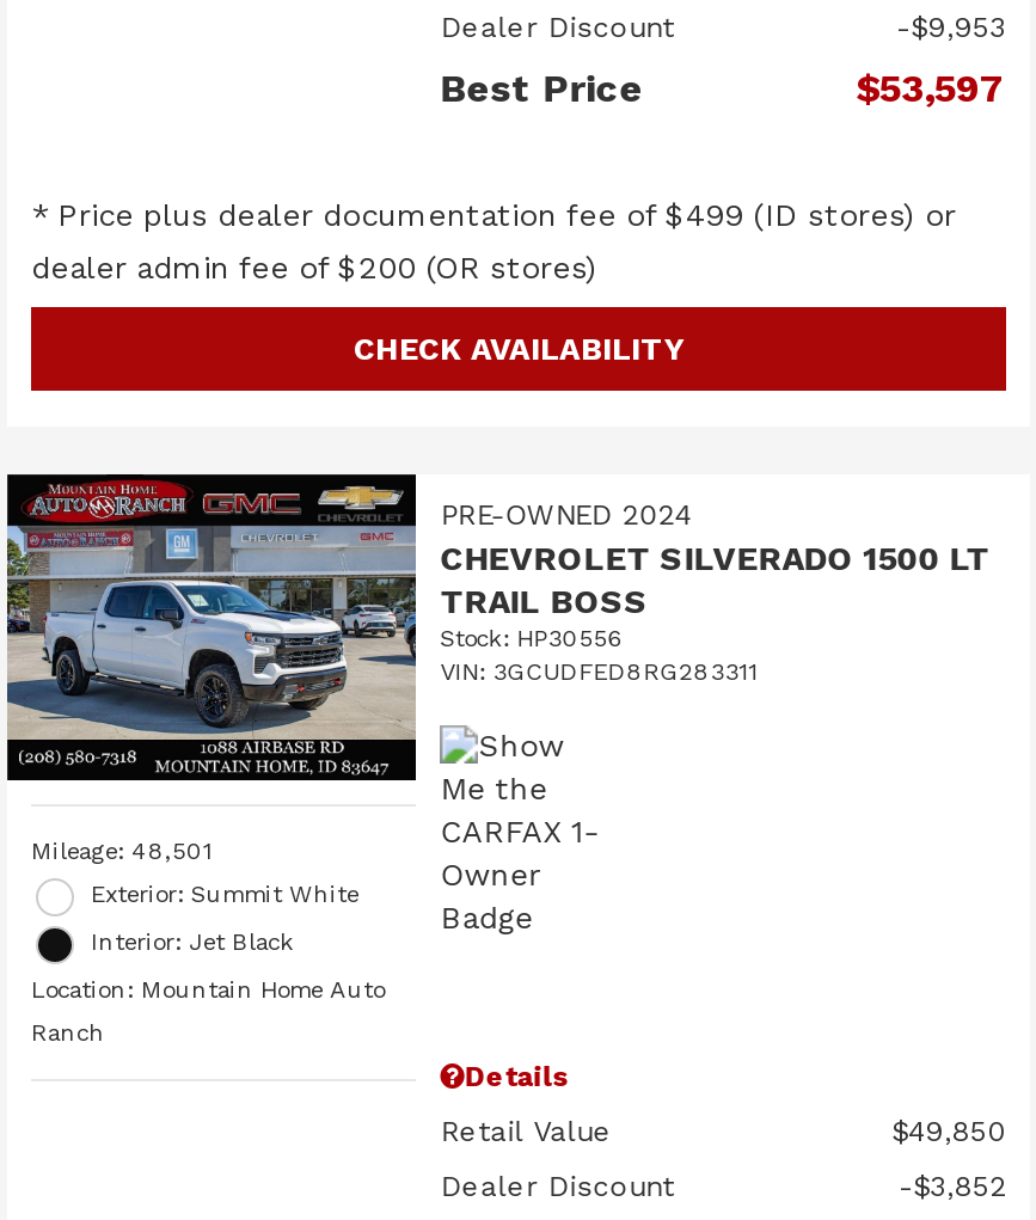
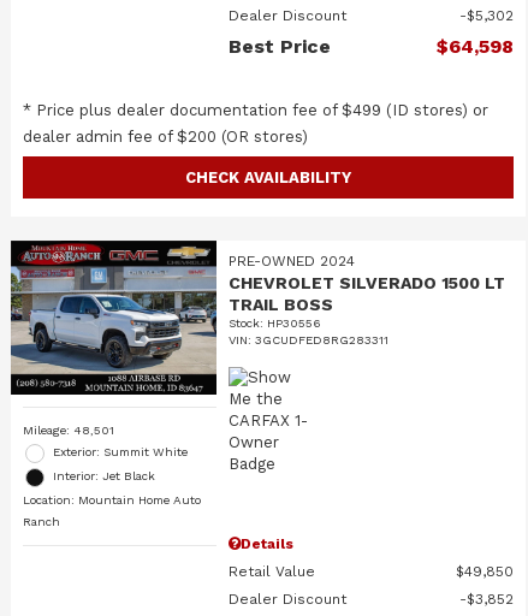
[911,11,1006,44] $9,953 -> [467,7,514,24] $5,302
[856,66,1006,111] $53,597 -> [437,35,514,58] $64,598

